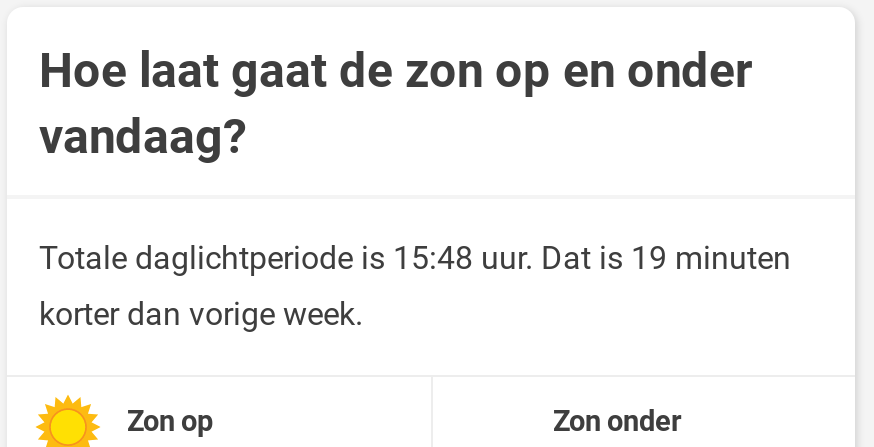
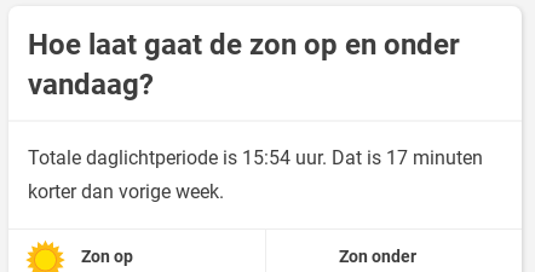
[39,239,791,277] Totale daglichtperiode is 15:48 uur. Dat is 19 minuten -> [28,146,483,169] Totale daglichtperiode is 15:54 uur. Dat is 17 minuten

